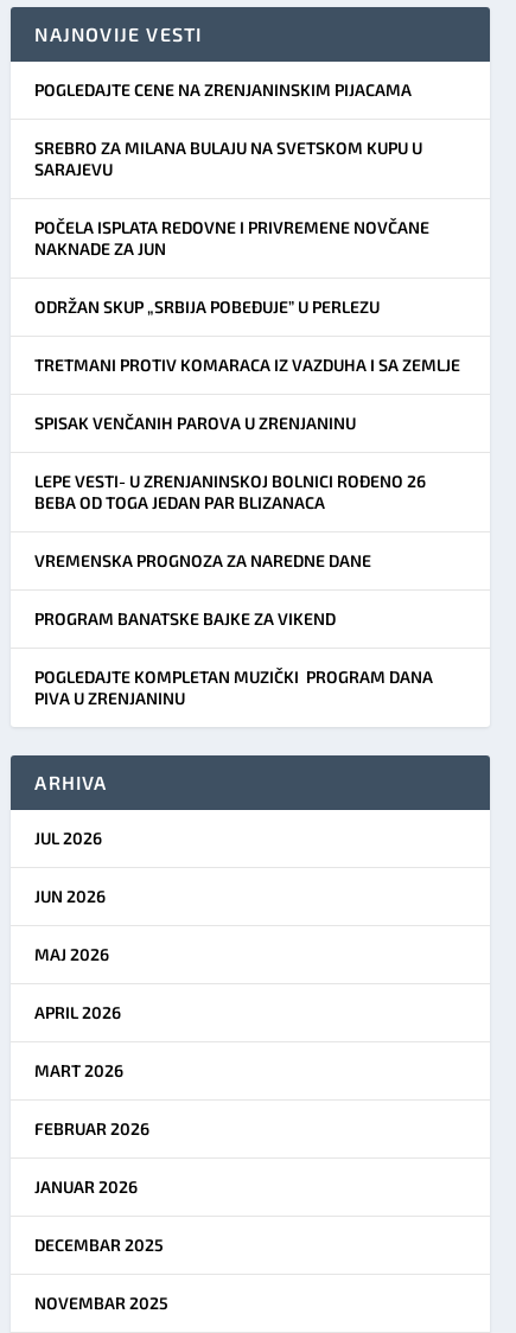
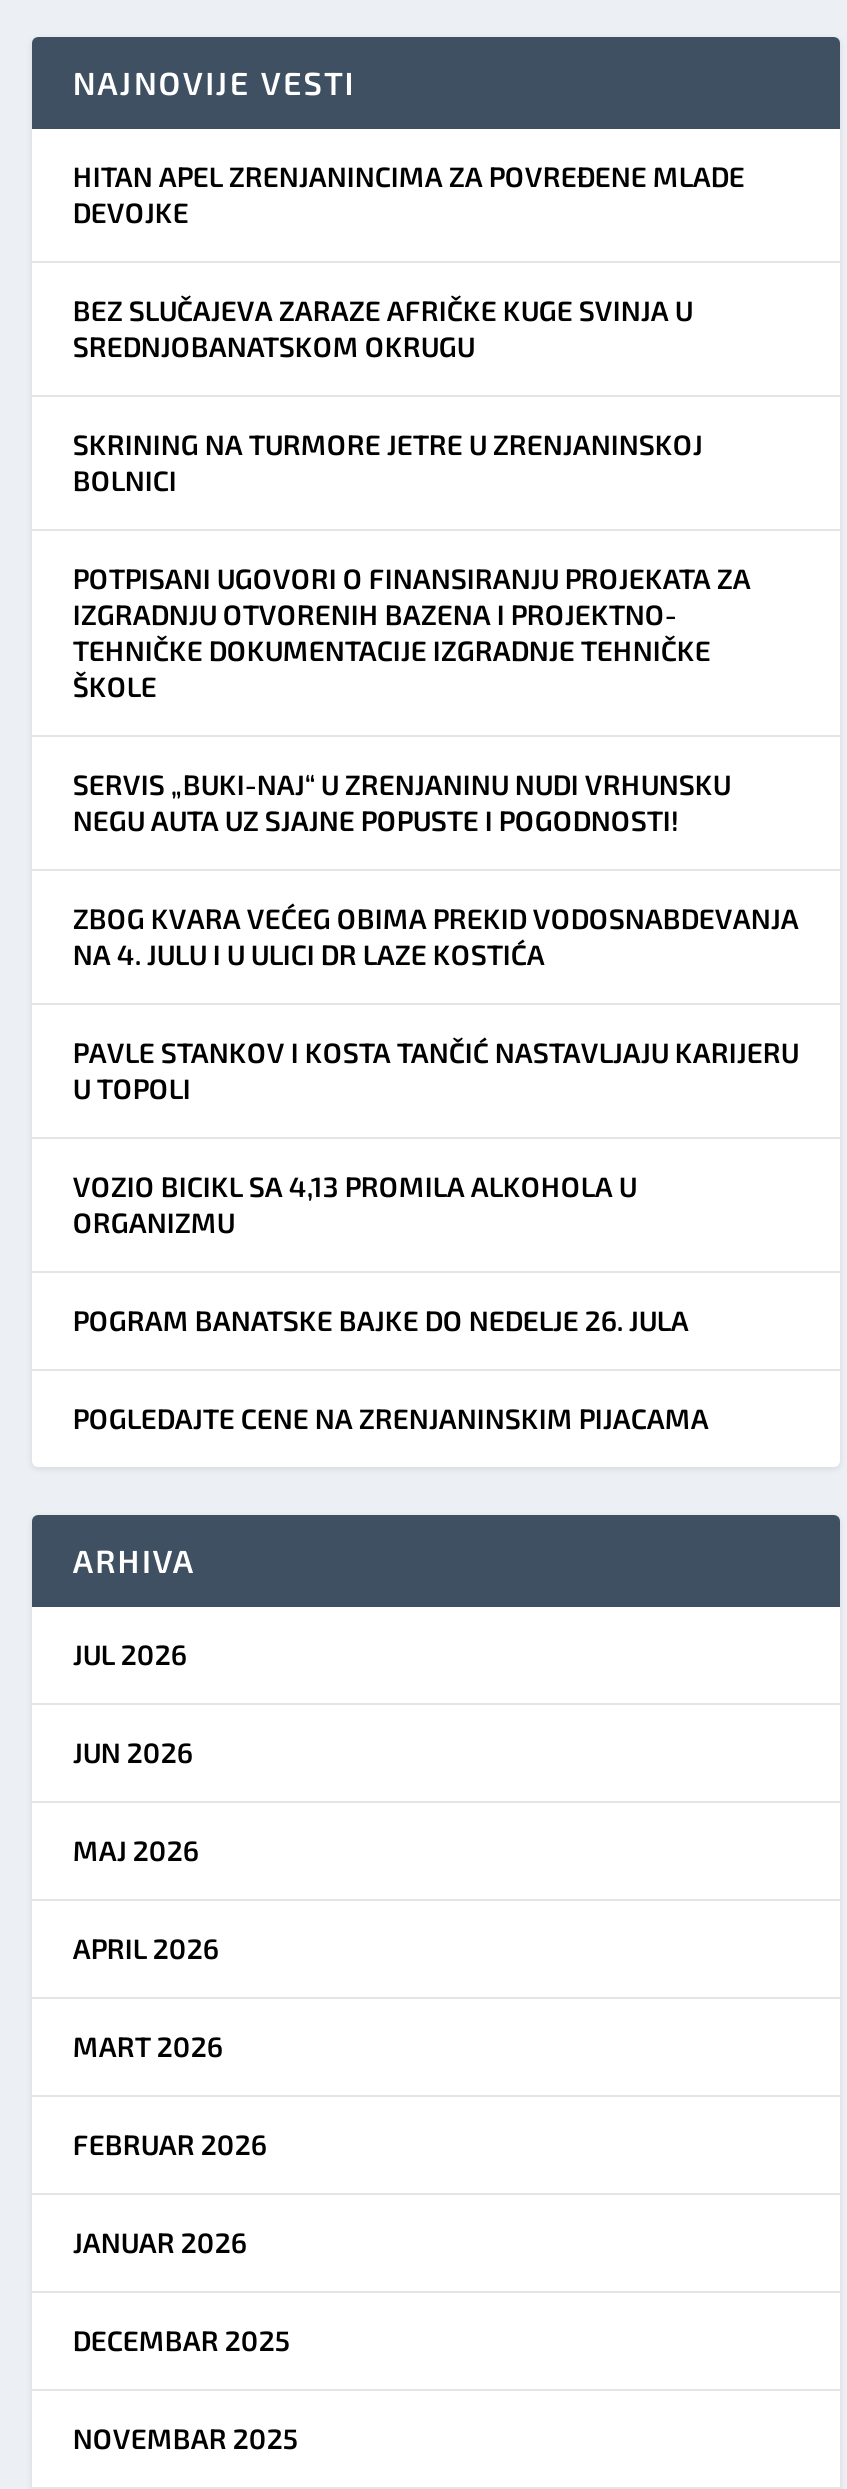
none -> [73,159,799,1337] HITAN APEL ZRENJANINCIMA ZA POVREĐENE MLADE | DEVOJKE | BEZ SLUČAJEVA ZARAZE AFRIČKE KUGE SVINJA U | SREDNJOBANATSKOM OKRUGU | SKRINING NA TURMORE JETRE U ZRENJANINSKOJ | BOLNICI | POTPISANI UGOVORI O FINANSIRANJU PROJEKATA ZA | IZGRADNJU OTVORENIH BAZENA I PROJEKTNO- | TEHNIČKE DOKUMENTACIJE IZGRADNJE TEHNIČKE | ŠKOLE | SERVIS „BUKI-NAJ“ U ZRENJANINU NUDI VRHUNSKU | NEGU AUTA UZ SJAJNE POPUSTE I POGODNOSTI! | ZBOG KVARA VEĆEG OBIMA PREKID VODOSNABDEVANJA | NA 4. JULU I U ULICI DR LAZE KOSTIĆA | PAVLE STANKOV I KOSTA TANČIĆ NASTAVLJAJU KARIJERU | U TOPOLI | VOZIO BICIKL SA 4,13 PROMILA ALKOHOLA U | ORGANIZMU | POGRAM BANATSKE BAJKE DO NEDELJE 26. JULA
moved [35,80,412,100] -> [73,1401,709,1435]: POGLEDAJTE CENE NA ZRENJANINSKIM PIJACAMA
[35,138,464,708] SREBRO ZA MILANA BULAJU NA SVETSKOM KUPU U | SARAJEVU | POČELA ISPLATA REDOVNE I PRIVREMENE NOVČANE | NAKNADE ZA JUN | ODRŽAN SKUP „SRBIJA POBEĐUJE” U PERLEZU | TRETMANI PROTIV KOMARACA IZ VAZDUHA I SA ZEMLJE | SPISAK VENČANIH PAROVA U ZRENJANINU | LEPE VESTI- U ZRENJANINSKOJ BOLNICI ROĐENO 26 | BEBA OD TOGA JEDAN PAR BLIZANACA | VREMENSKA PROGNOZA ZA NAREDNE DANE | PROGRAM BANATSKE BAJKE ZA VIKEND | POGLEDAJTE KOMPLETAN MUZIČKI PROGRAM DANA | PIVA U ZRENJANINU -> none

